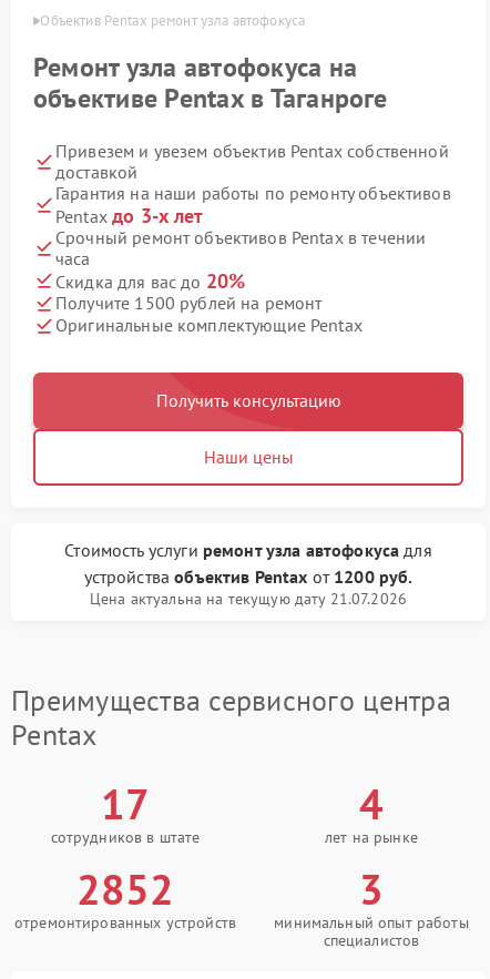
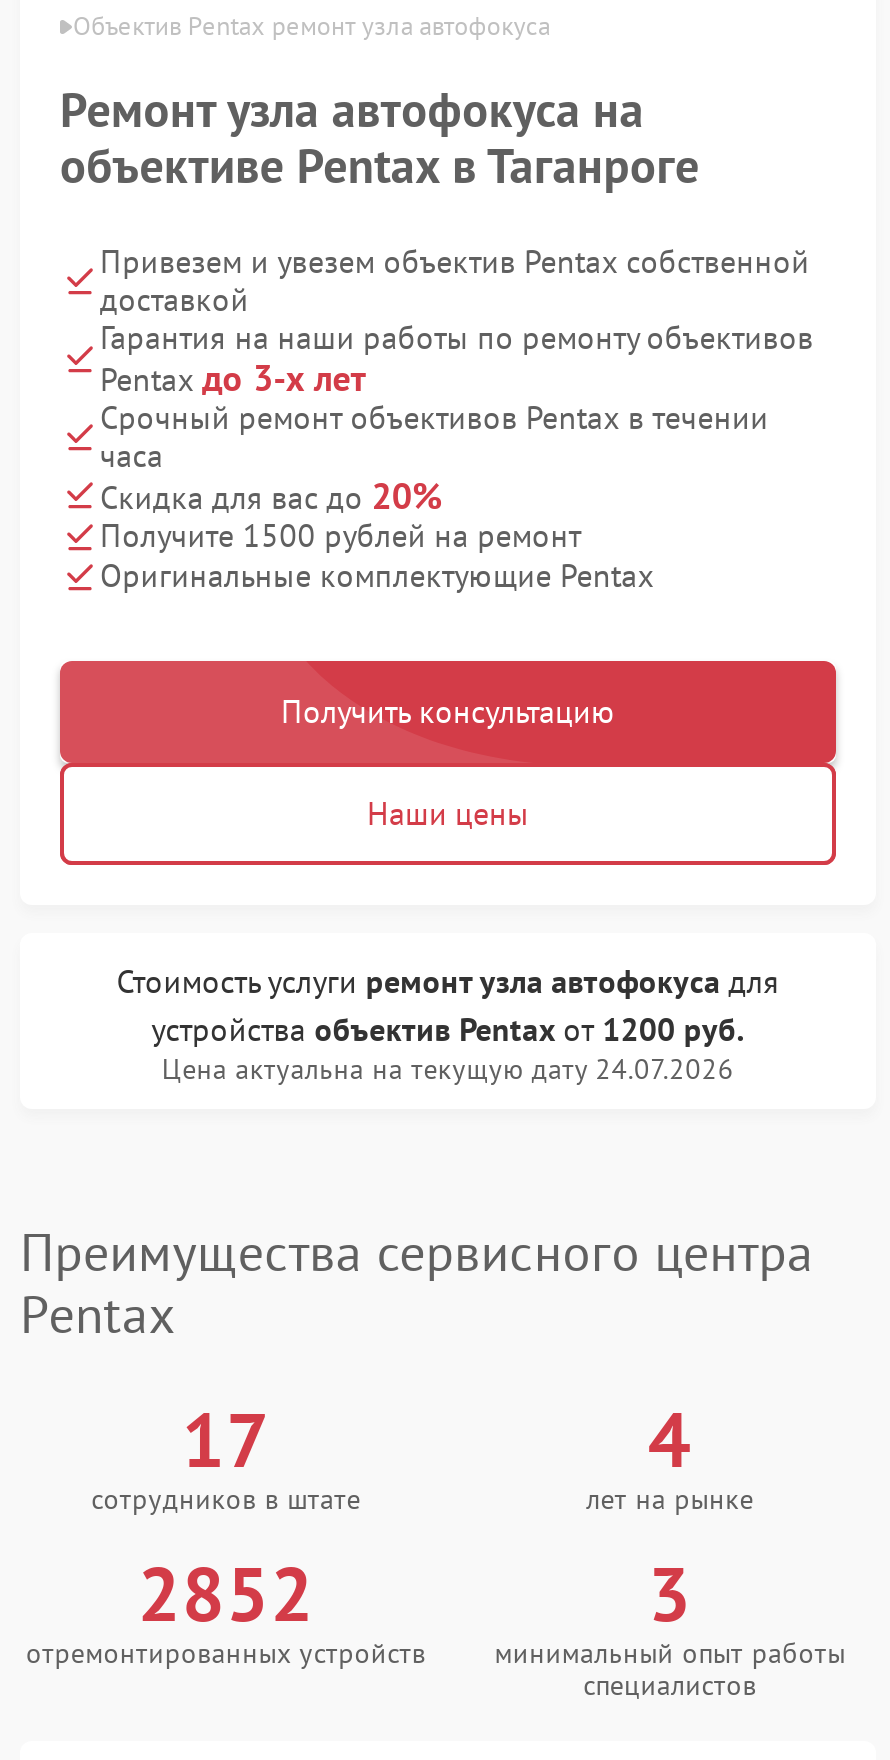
[90,589,407,608] Цена актуальна на текущую дату 21.07.2026 -> [162,1051,734,1087] Цена актуальна на текущую дату 24.07.2026

